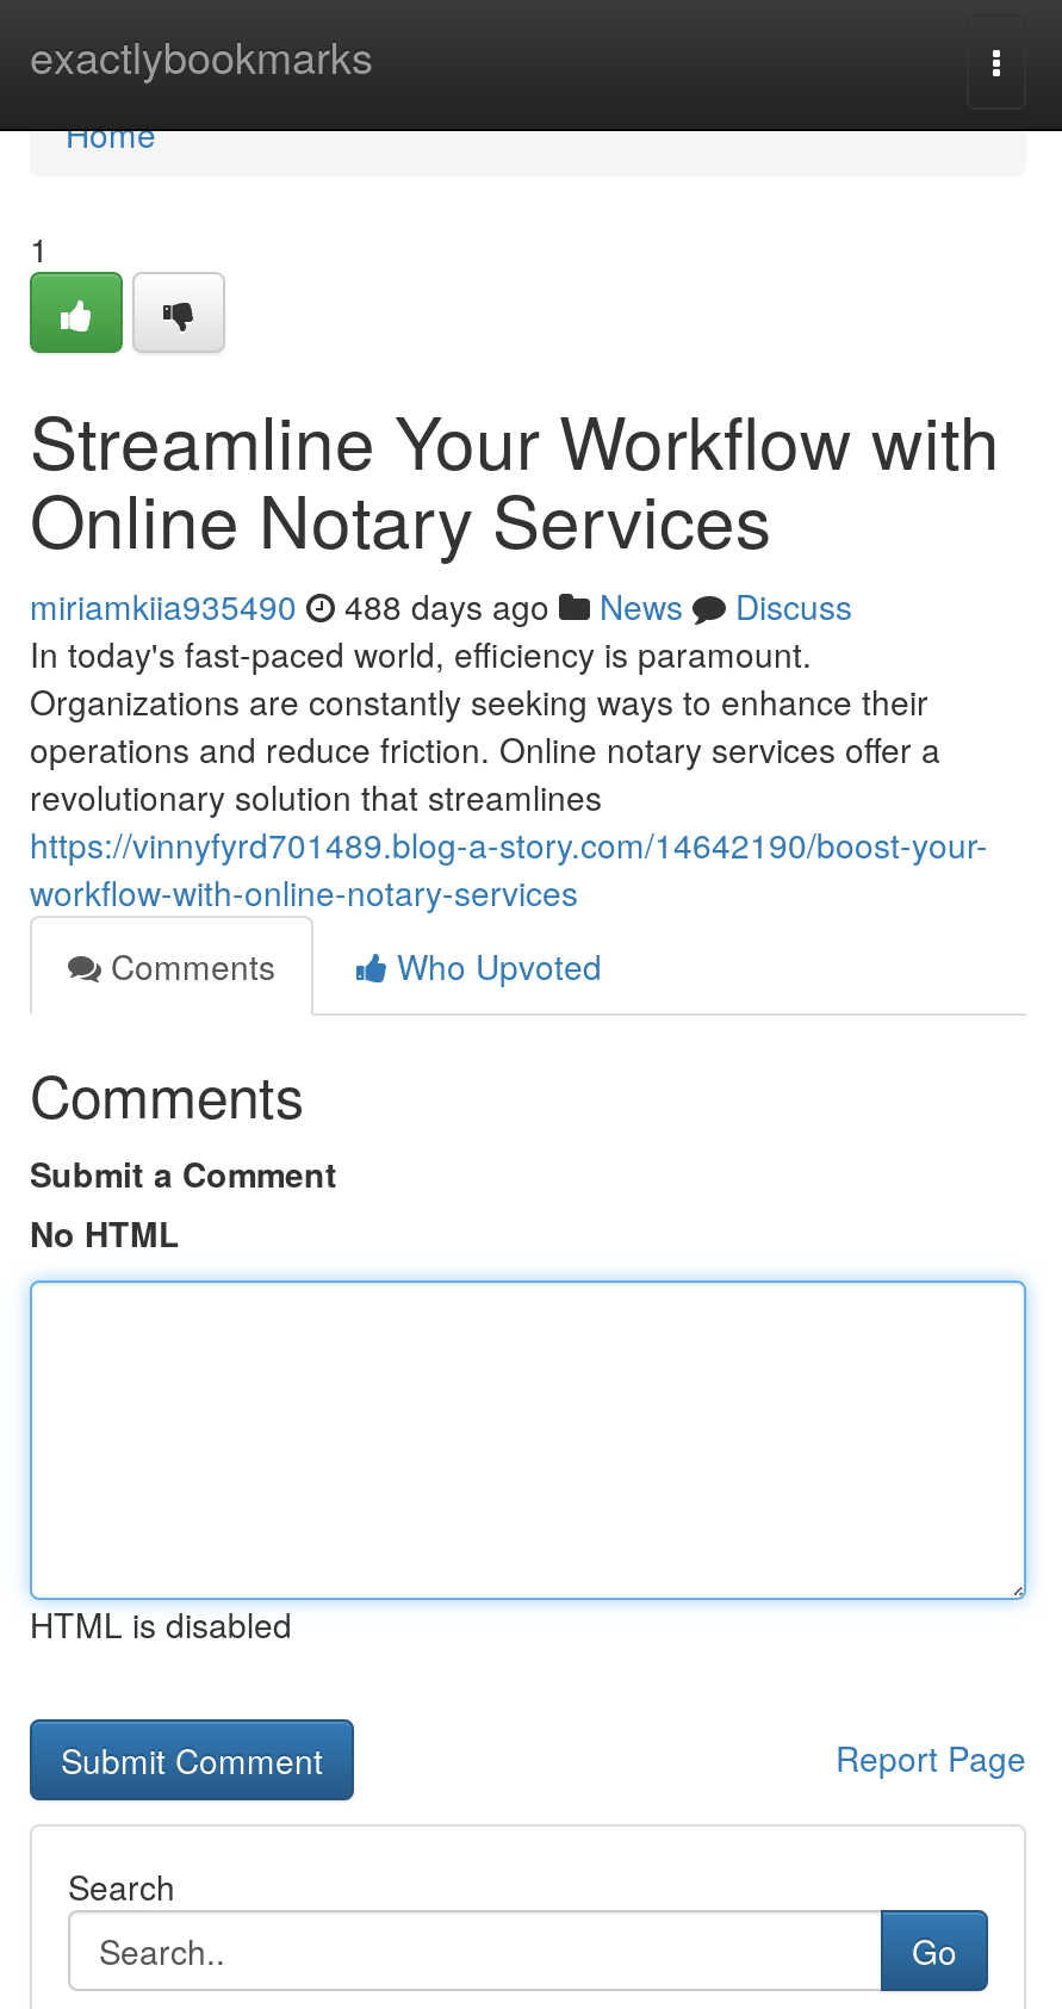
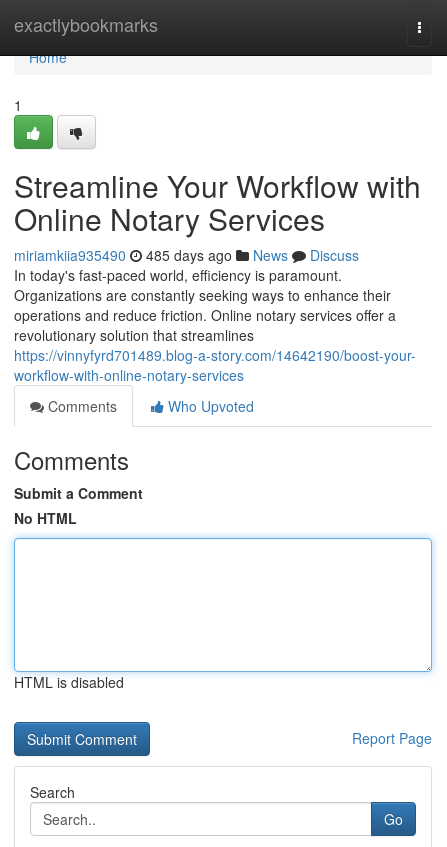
[30,582,852,630] miriamkiia935490 488 days ago News Discuss -> [14,245,359,265] miriamkiia935490 485 days ago News Discuss

